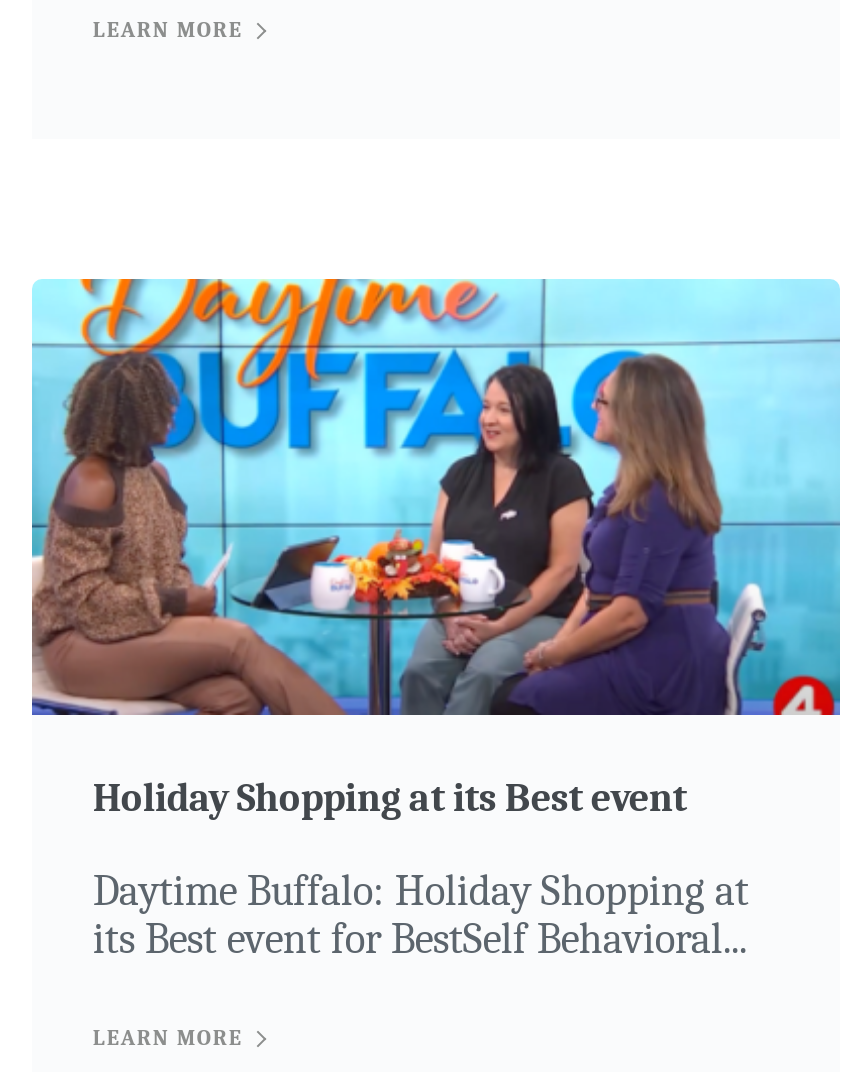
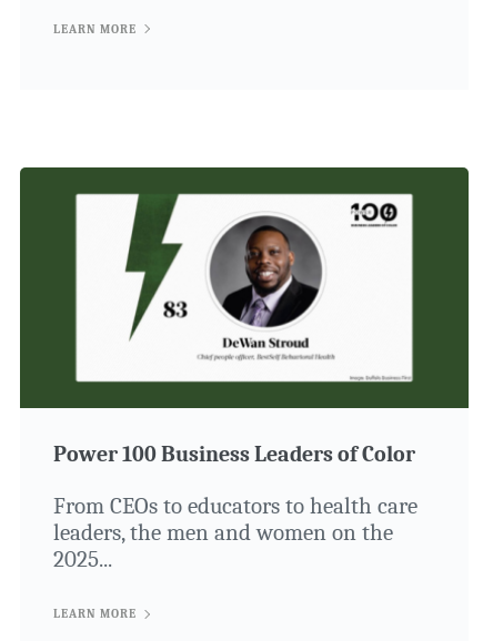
[30,277,842,822] [image] | Holiday Shopping at its Best event -> [19,166,470,467] [image] | Power 100 Business Leaders of Color
[93,868,749,964] Daytime Buffalo: Holiday Shopping at | its Best event for BestSelf Behavioral... -> [54,493,418,573] From CEOs to educators to health care | leaders, the men and women on the | 2025...

